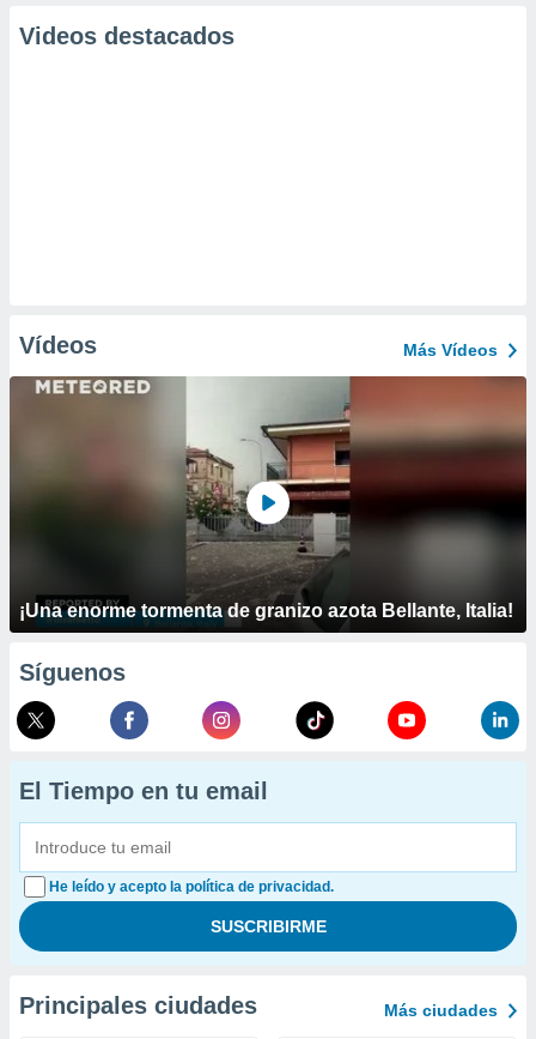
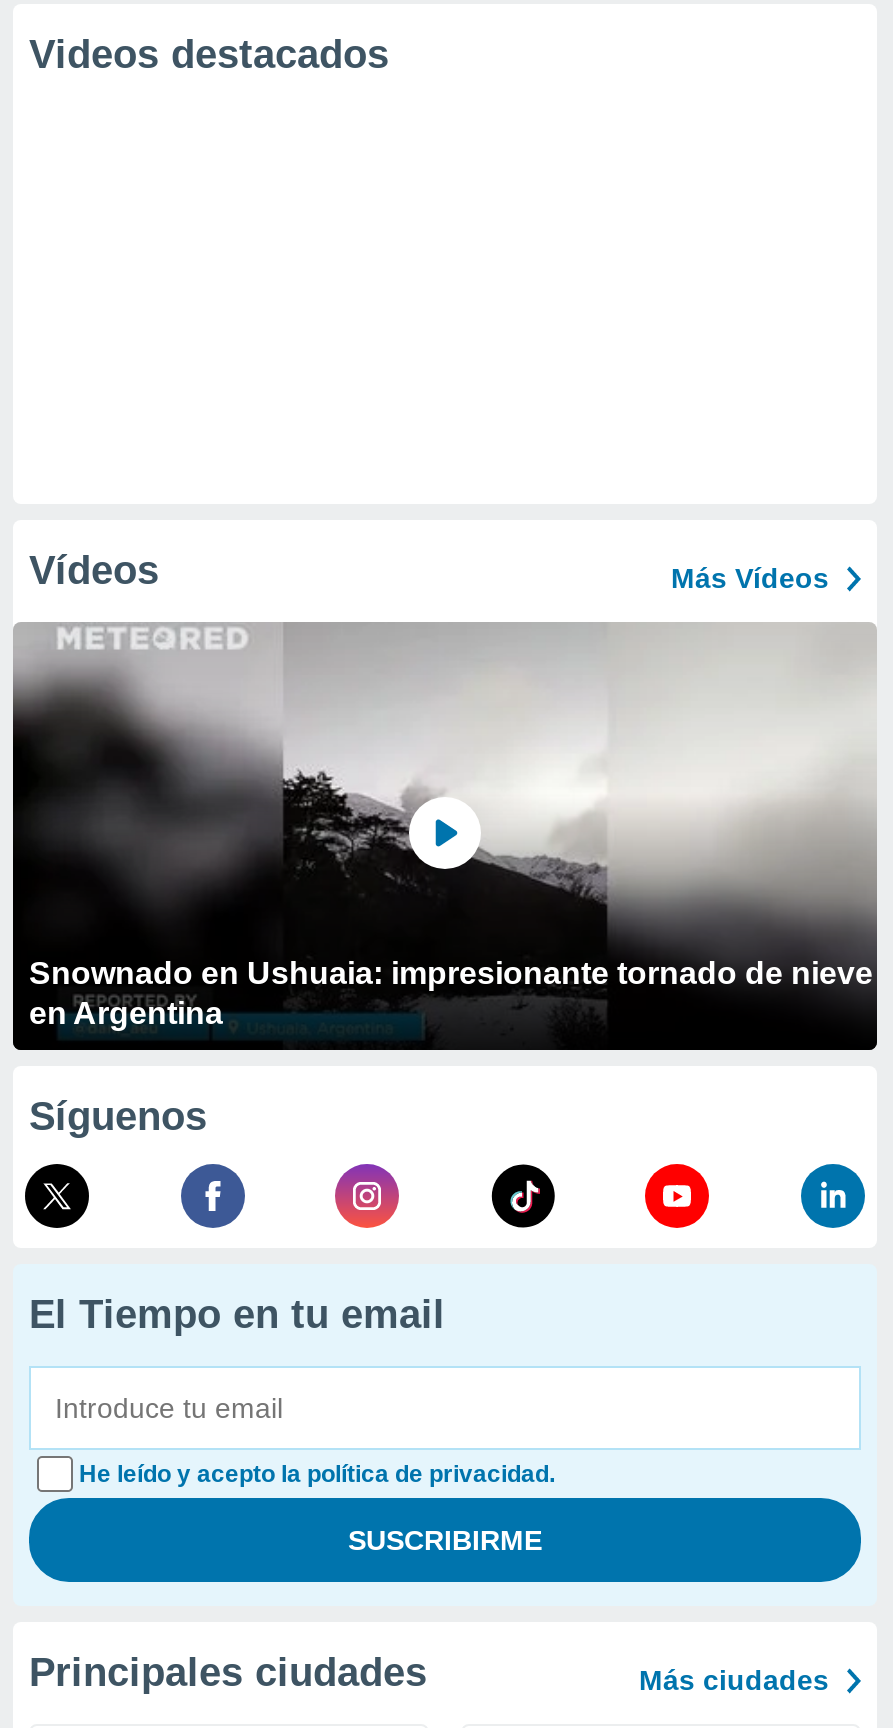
[10,376,528,621] [image] | ¡Una enorme tormenta de granizo azota Bellante, Italia! -> [13,622,877,1030] [image] | Snownado en Ushuaia: impresionante tornado de nieve | en Argentina

